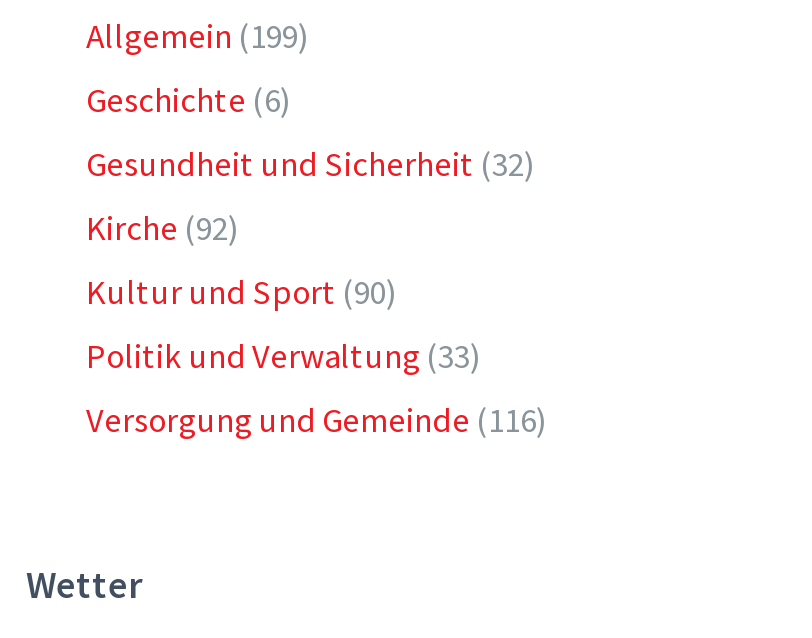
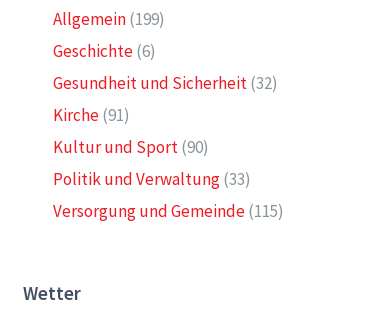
[86,206,240,250] Kirche (92) -> [53,104,130,126] Kirche (91)
[86,398,548,442] Versorgung und Gemeinde (116) -> [53,200,284,222] Versorgung und Gemeinde (115)

